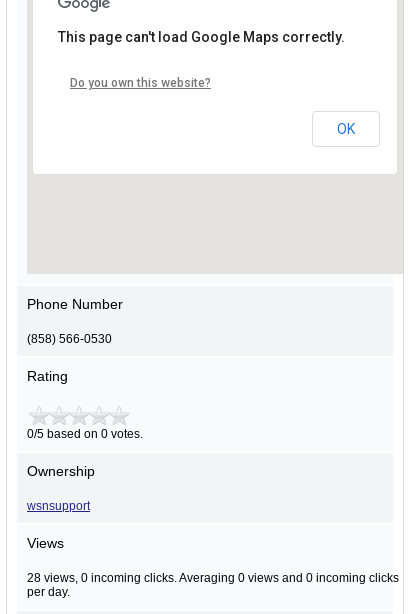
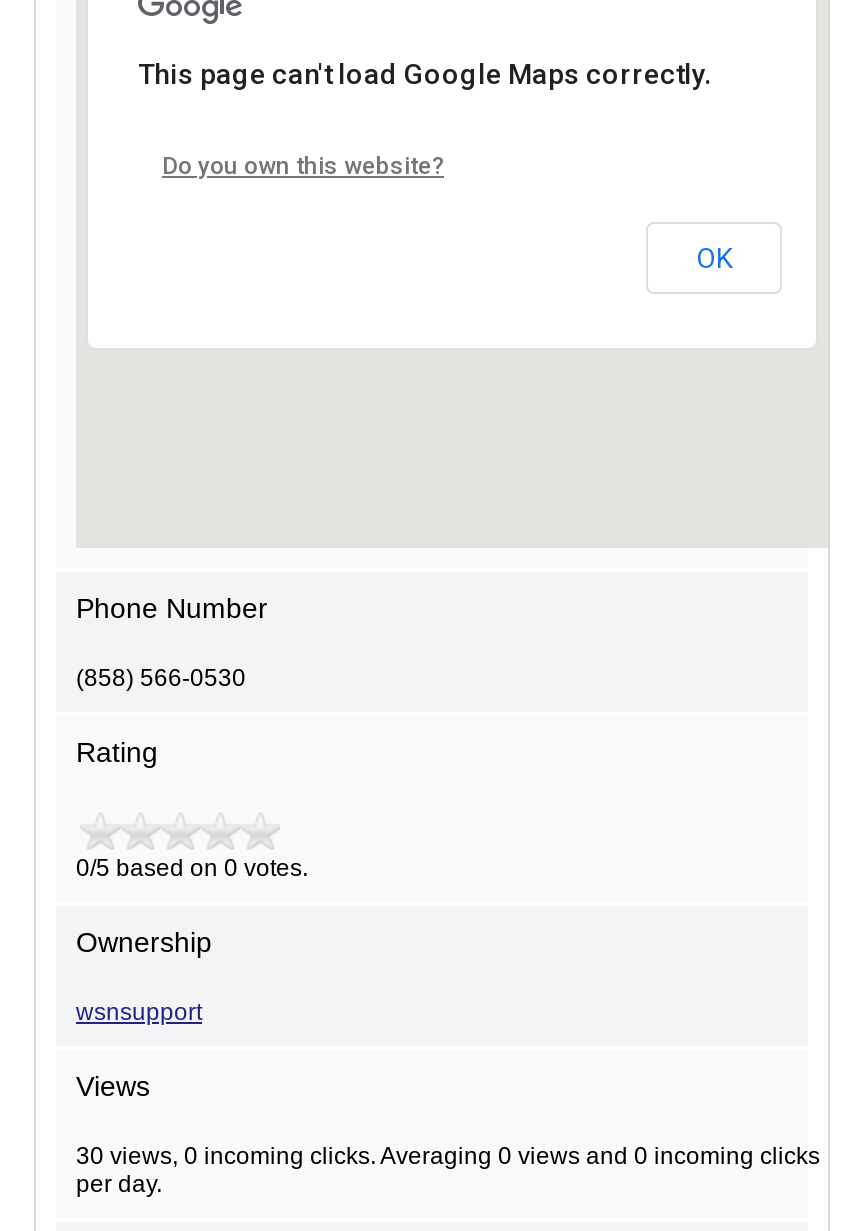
[27,571,399,585] 28 views, 0 incoming clicks. Averaging 0 views and 0 incoming clicks -> [76,1142,820,1170] 30 views, 0 incoming clicks. Averaging 0 views and 0 incoming clicks

